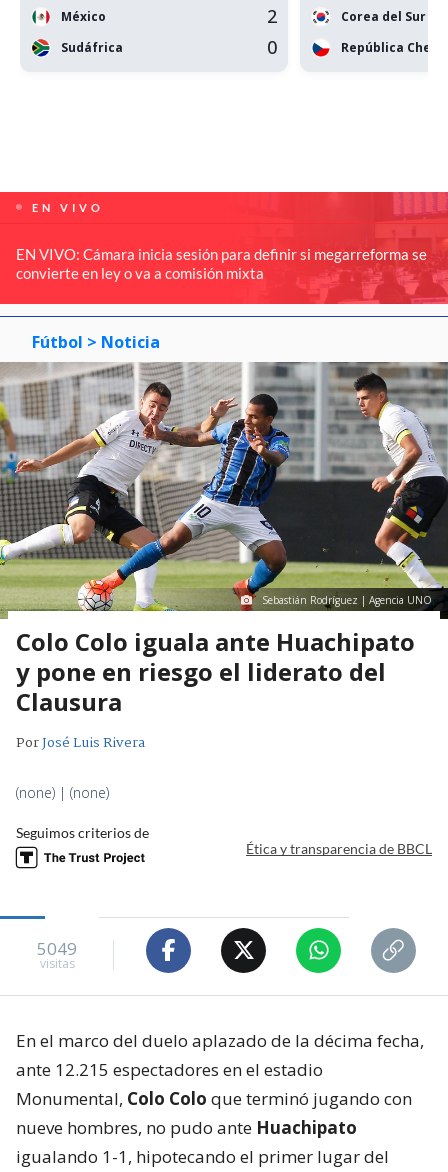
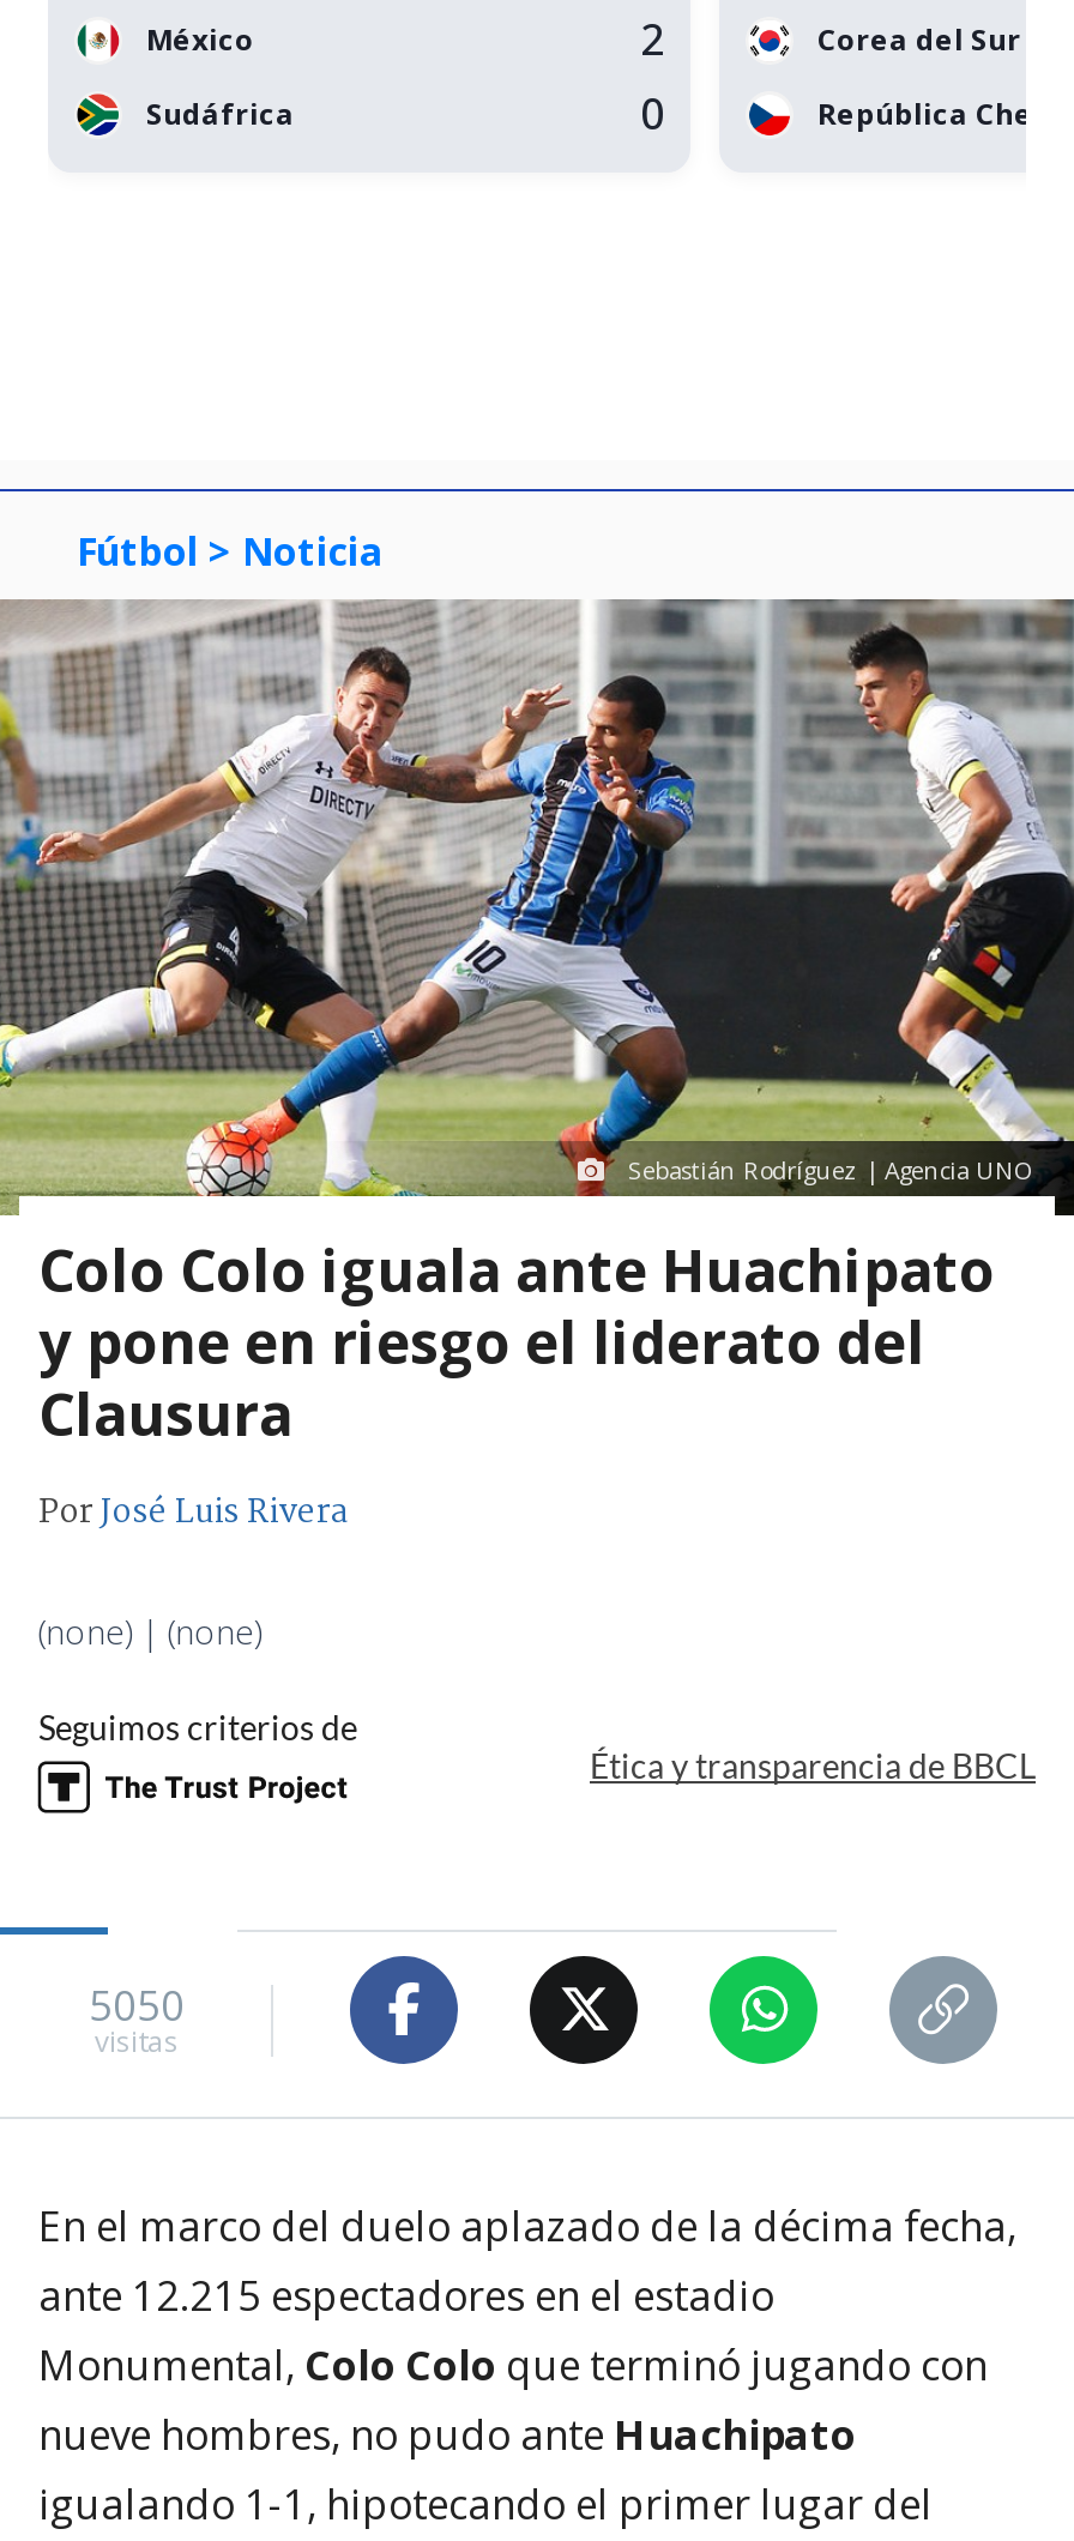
[3,191,445,305] [image] | EN VIVO | EN VIVO: Cámara inicia sesión para definir si megarreforma se | convierte en ley o va a comisión mixta -> none
[37,937,77,960] 5049 -> [89,1978,185,2034] 5050

